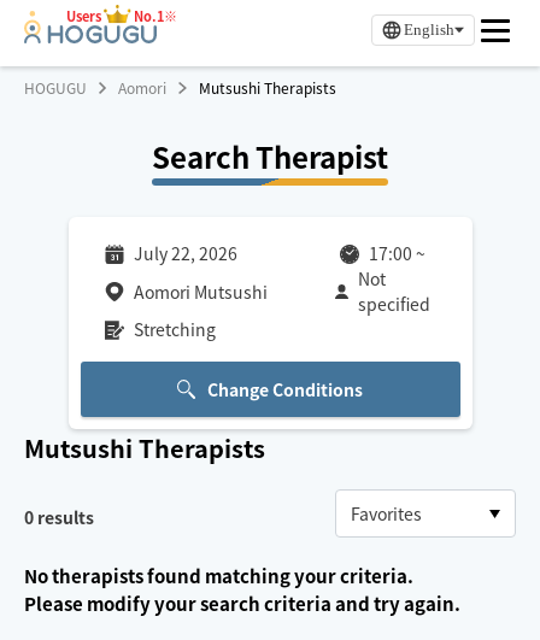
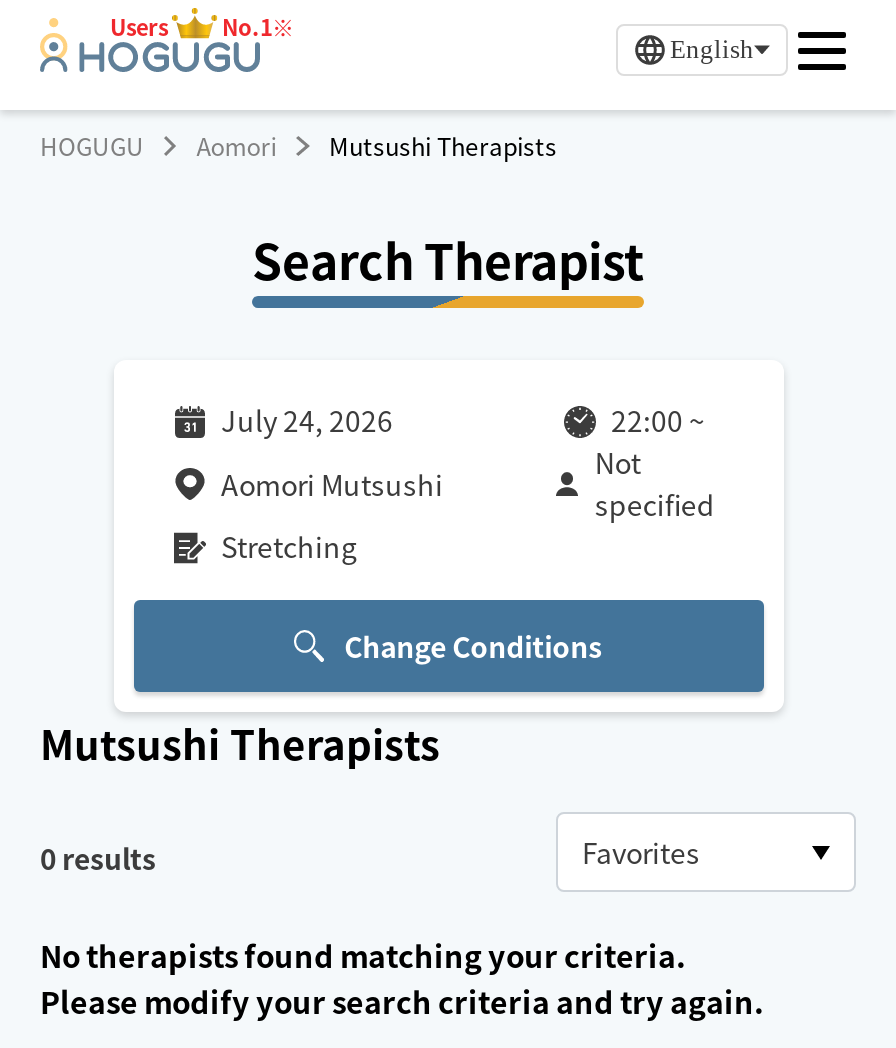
[133,241,237,265] July 22, 2026 -> [221,400,393,440] July 24, 2026
[368,241,425,265] 17:00 ~ -> [611,400,705,440] 22:00 ~

